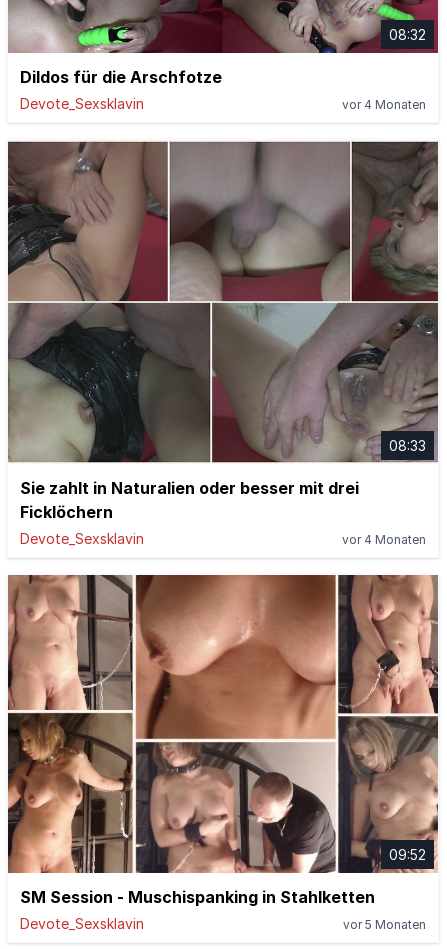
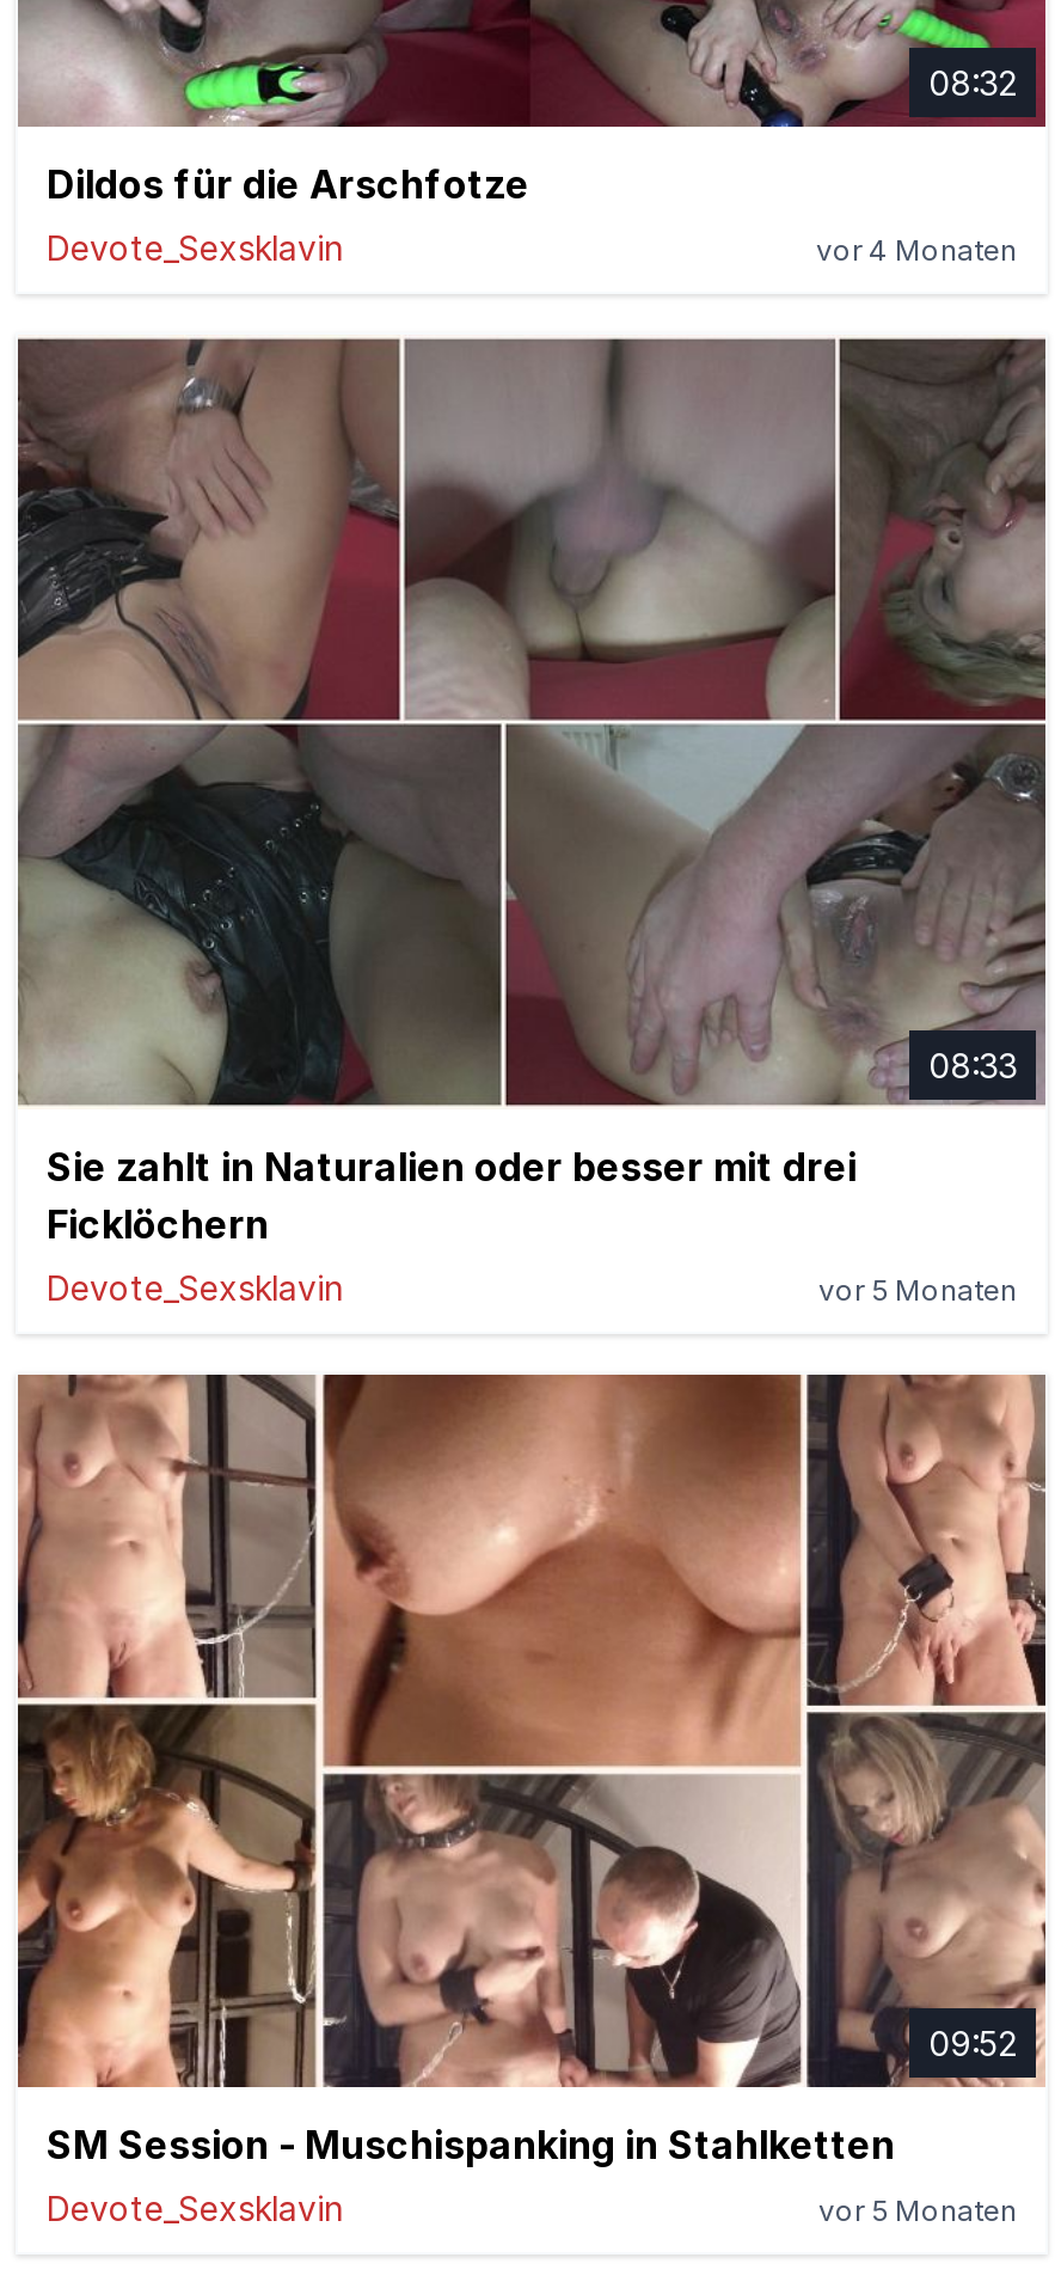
[342,532,426,547] vor 4 Monaten -> [818,1273,1017,1309] vor 5 Monaten

